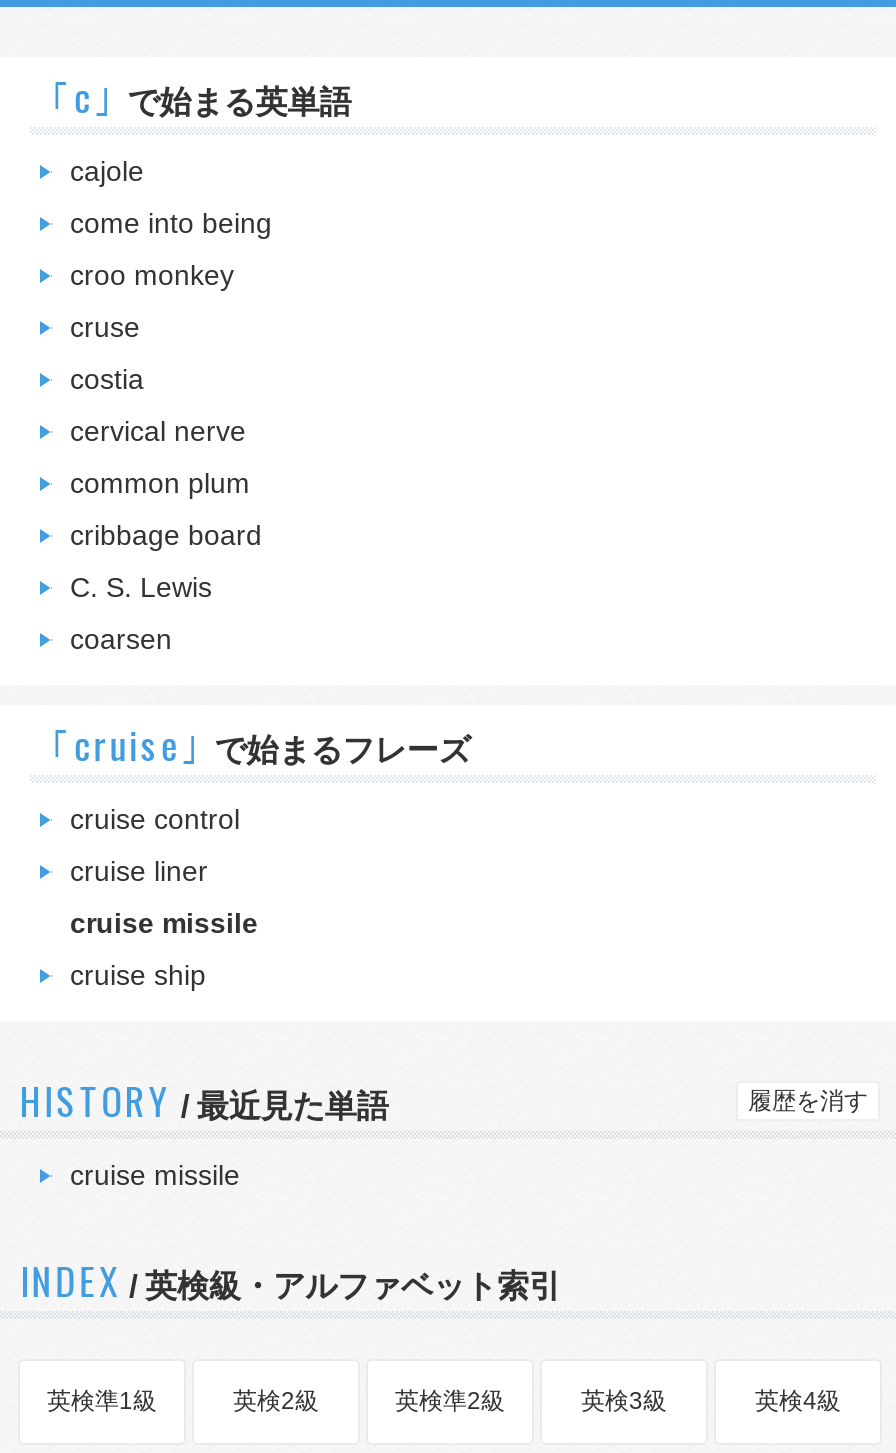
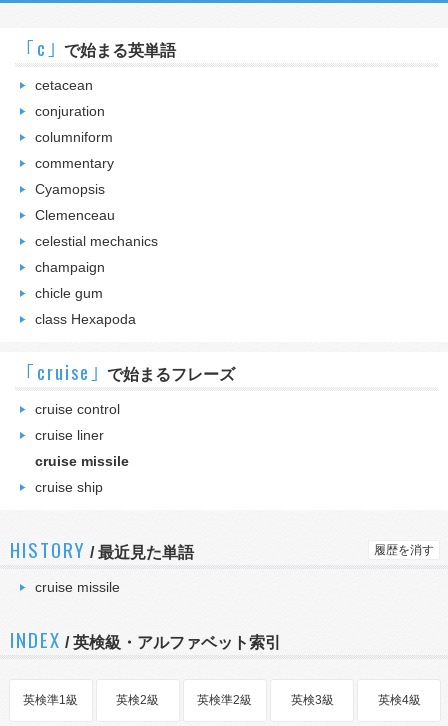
[70,155,144,187] cajole -> [35,77,93,93] cetacean
[70,207,272,239] come into being -> [35,103,105,119] conjuration
[70,259,234,291] croo monkey -> [35,129,113,145] columniform
[70,311,140,343] cruse -> [35,155,114,171] commentary
[70,363,144,395] costia -> [35,181,105,197] Cyamopsis
[70,415,246,447] cervical nerve -> [35,207,115,223] Clemenceau
[70,467,250,499] common plum -> [35,233,158,249] celestial mechanics
[70,519,262,551] cribbage board -> [35,259,105,275] champaign
[70,571,212,603] C. S. Lewis -> [35,285,103,301] chicle gum
[70,623,172,655] coarsen -> [35,311,136,327] class Hexapoda

